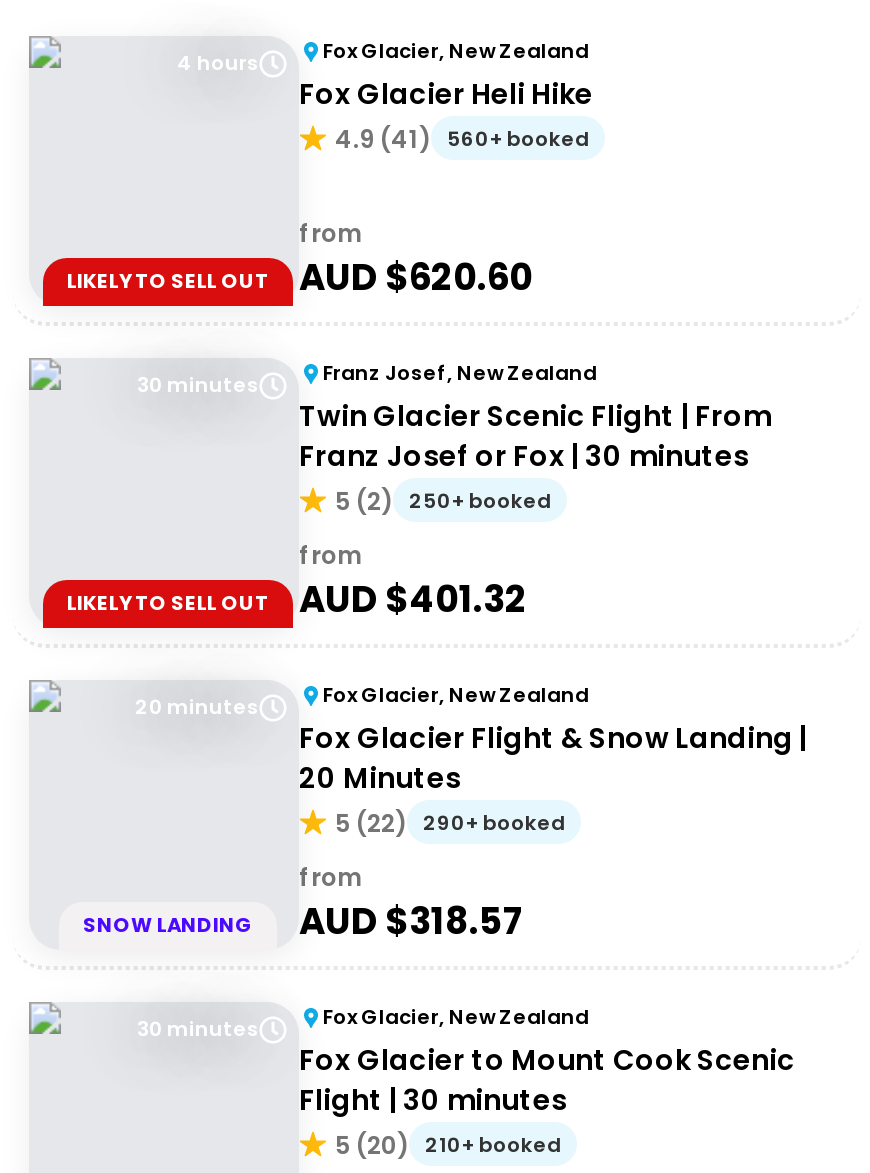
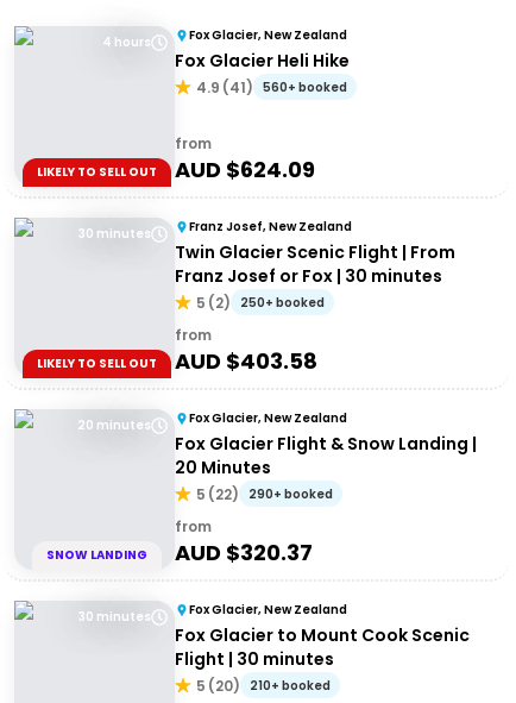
[67,252,533,302] LIKELY TO SELL OUT AUD $620.60 -> [37,155,315,184] LIKELY TO SELL OUT AUD $624.09
[67,574,527,624] LIKELY TO SELL OUT AUD $401.32 -> [37,346,317,376] LIKELY TO SELL OUT AUD $403.58
[83,896,525,946] SNOW LANDING AUD $318.57 -> [46,538,313,567] SNOW LANDING AUD $320.37

